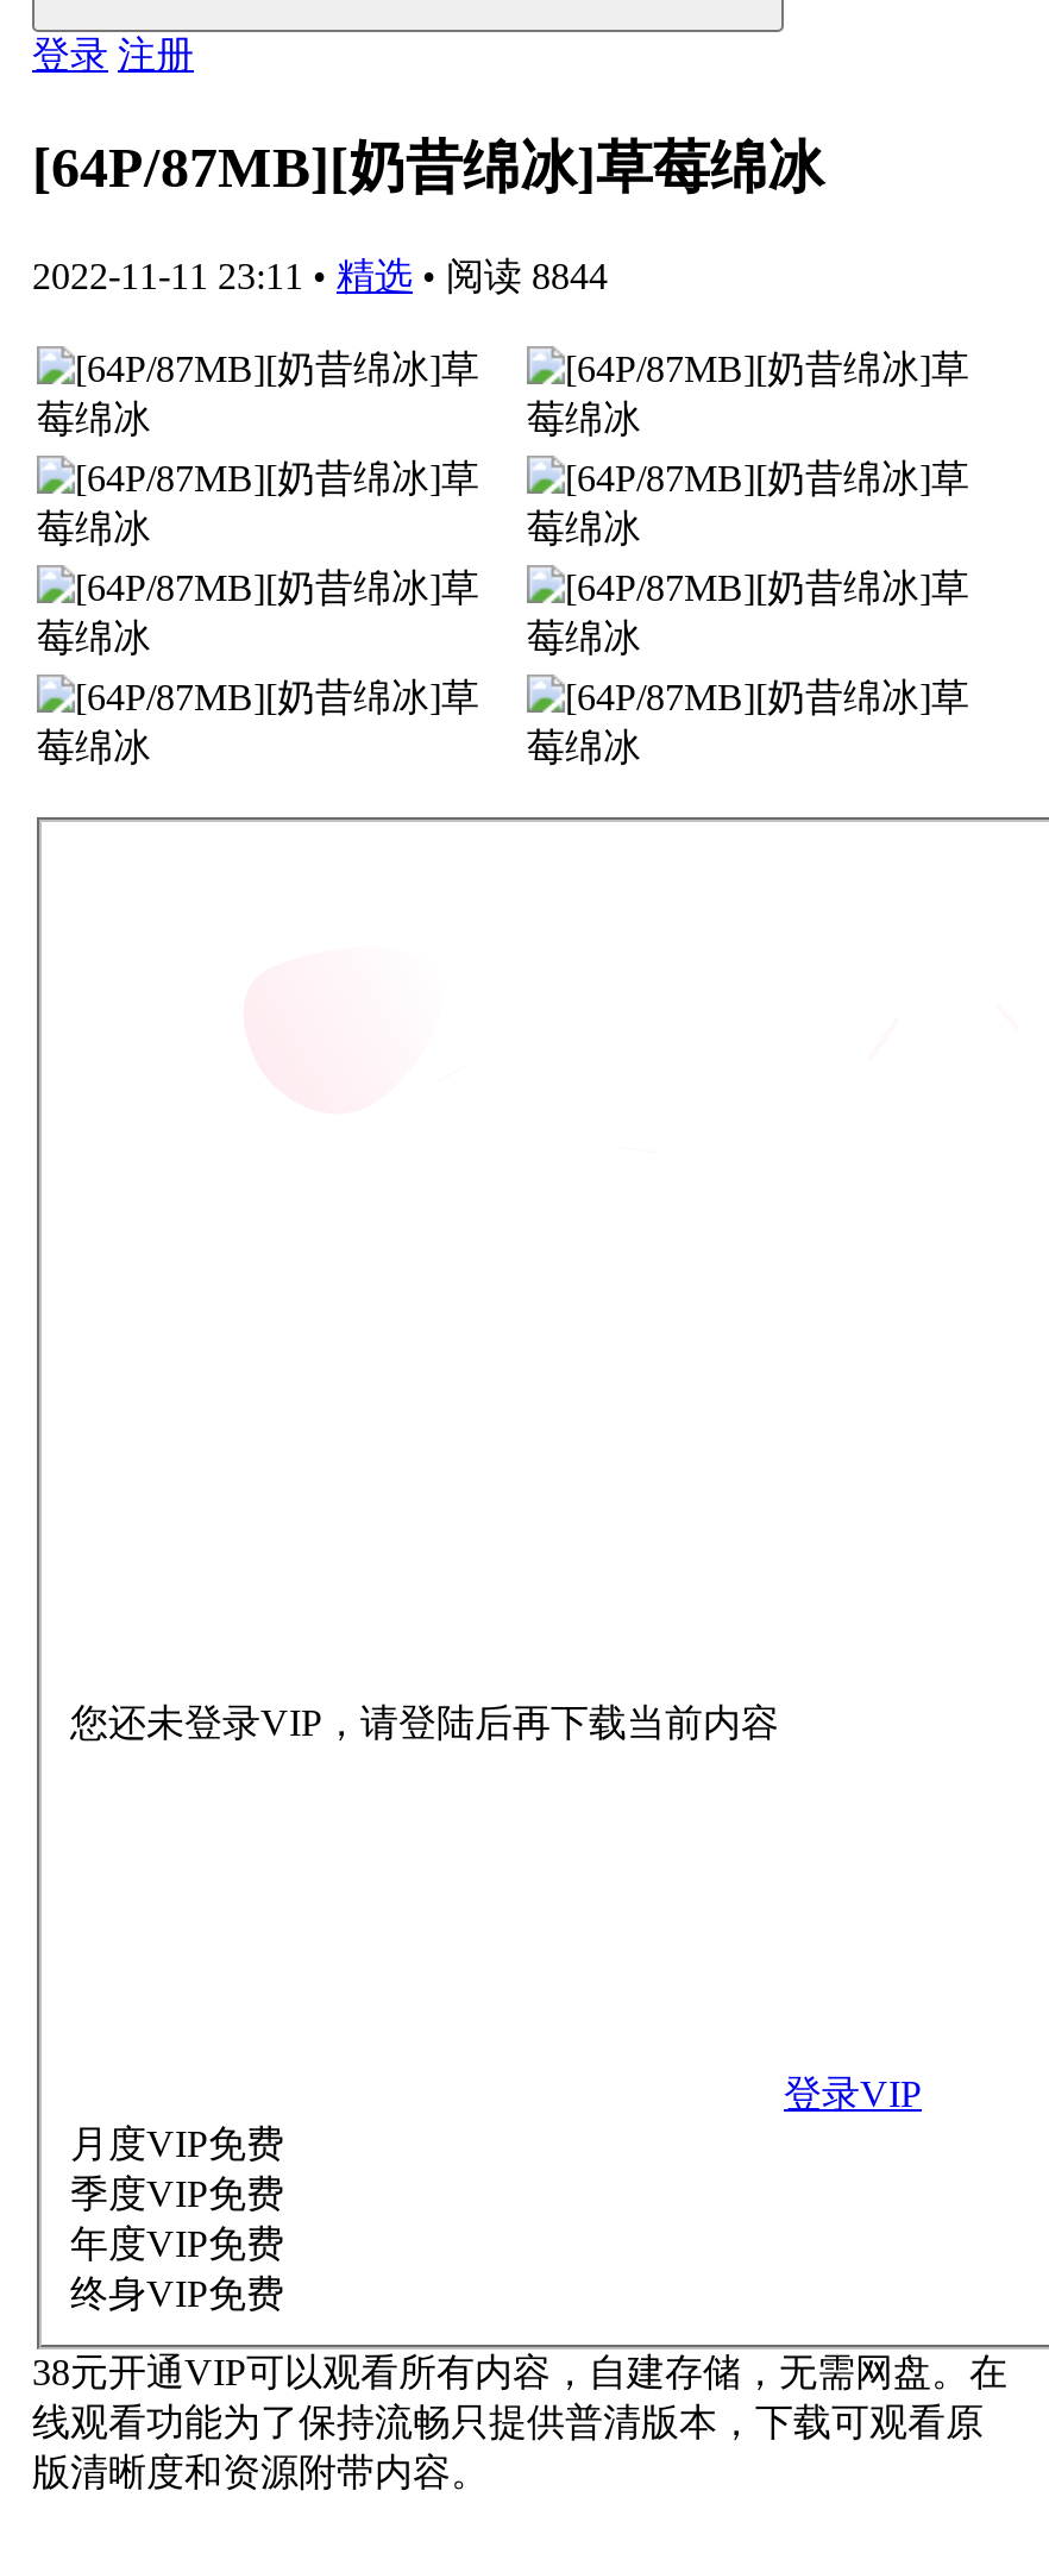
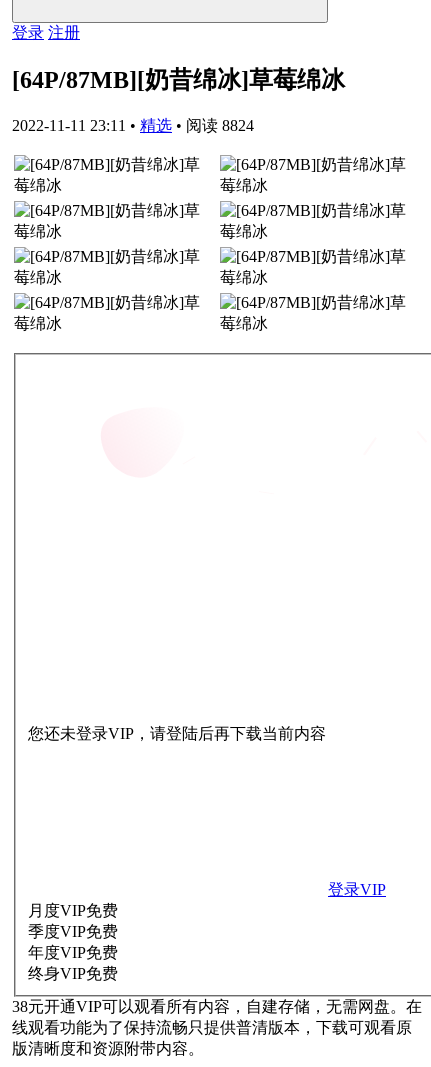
[32,255,608,296] 2022-11-11 23:11 • 精选 • 阅读 8844 -> [12,117,254,134] 2022-11-11 23:11 • 精选 • 阅读 8824

